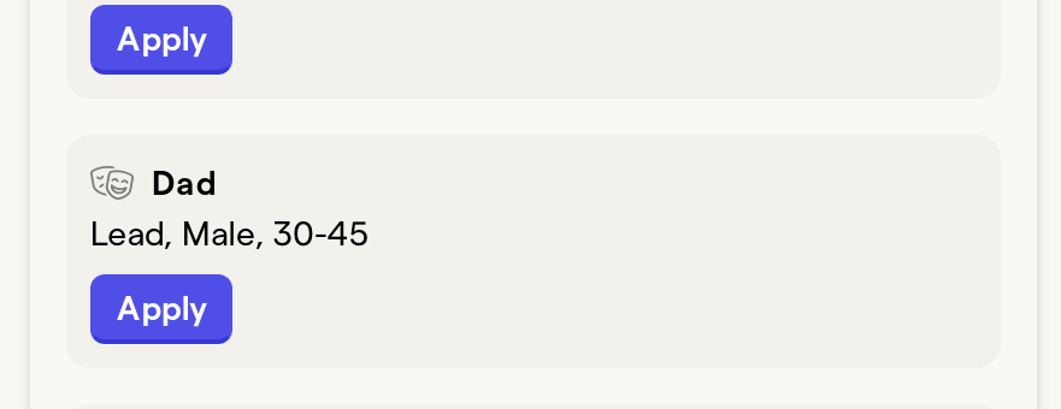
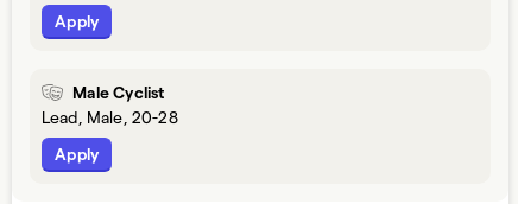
[90,161,369,253] Dad | Lead, Male, 30-45 -> [42,82,178,127] Male Cyclist | Lead, Male, 20-28

